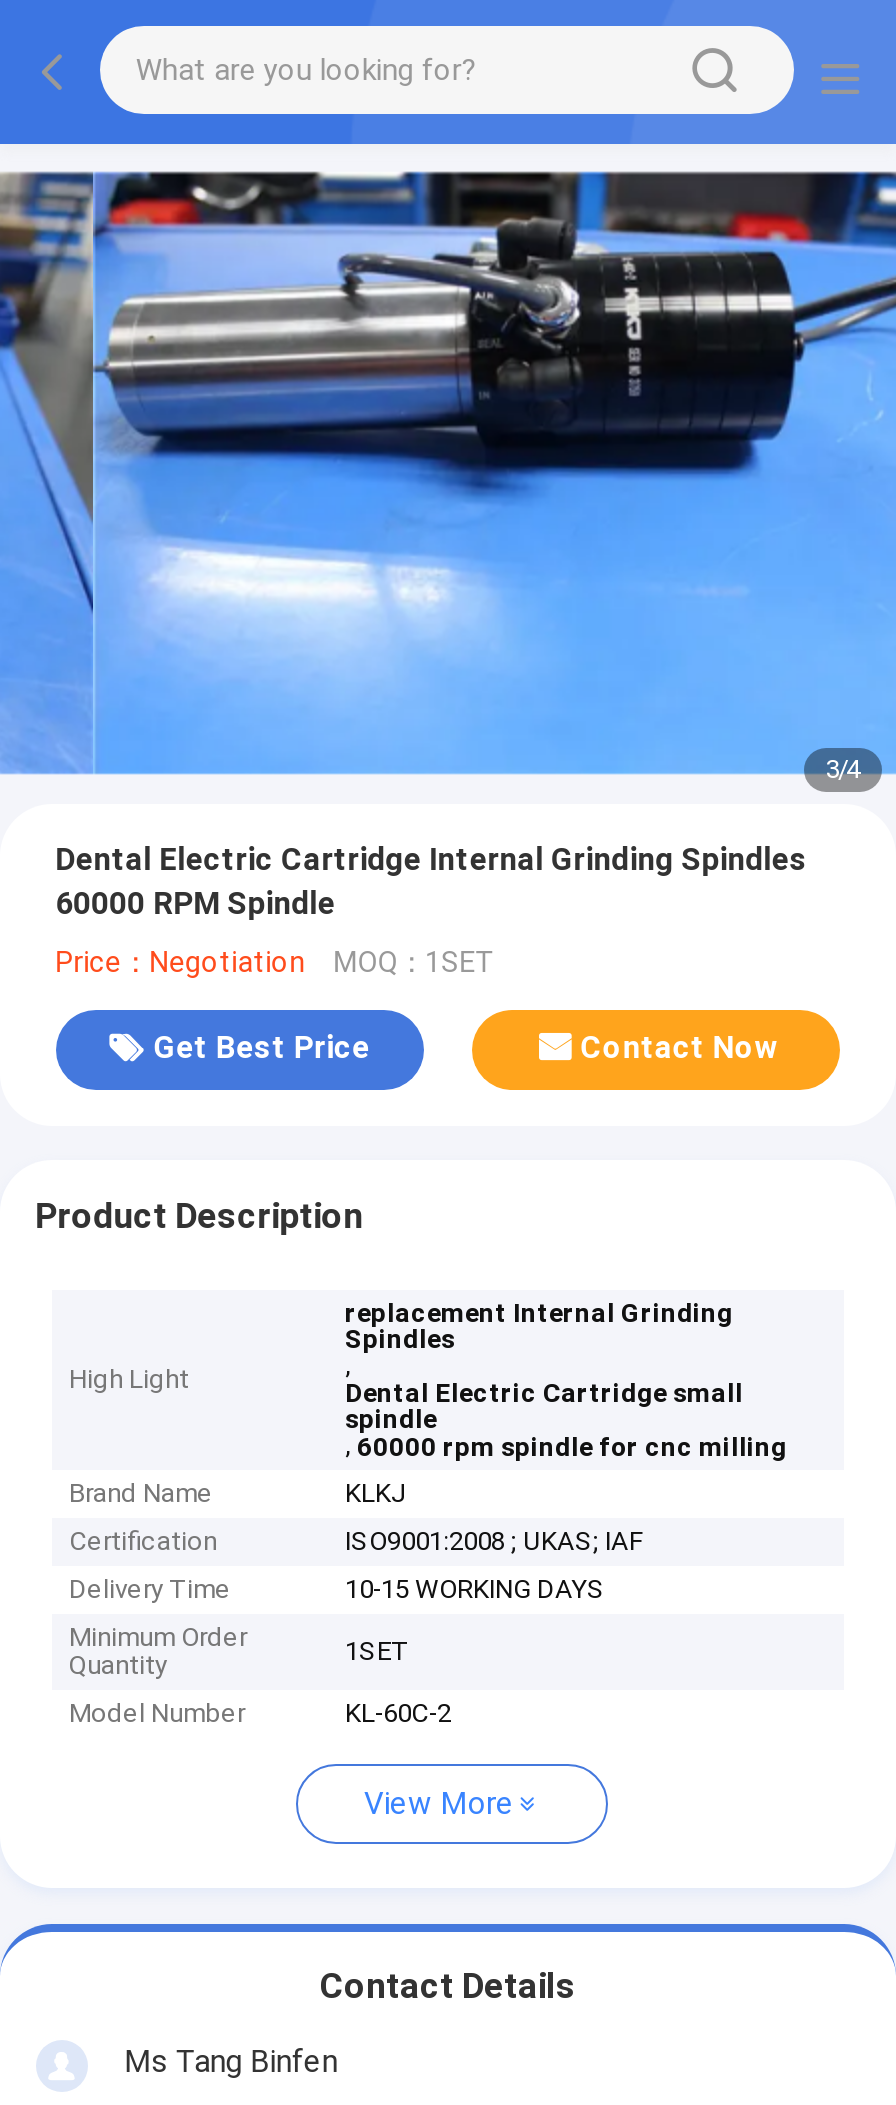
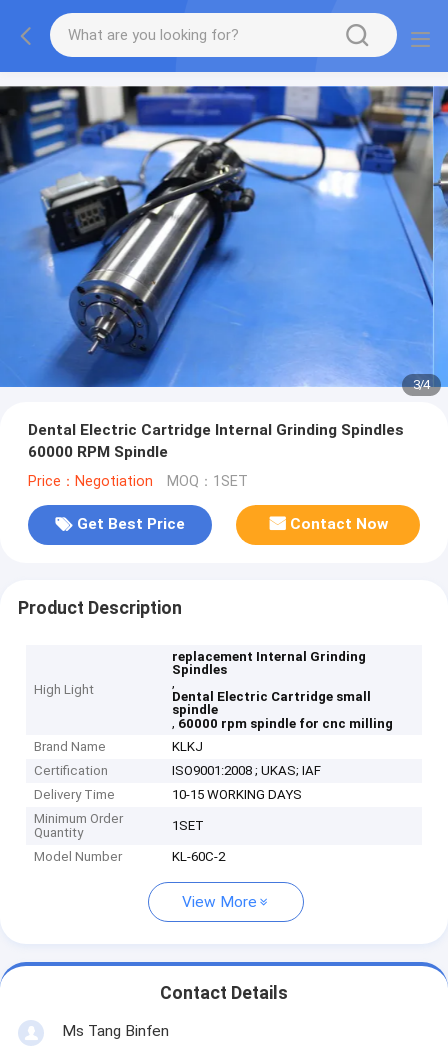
[6,170,890,776] [image] -> [3,85,445,388] [image]

